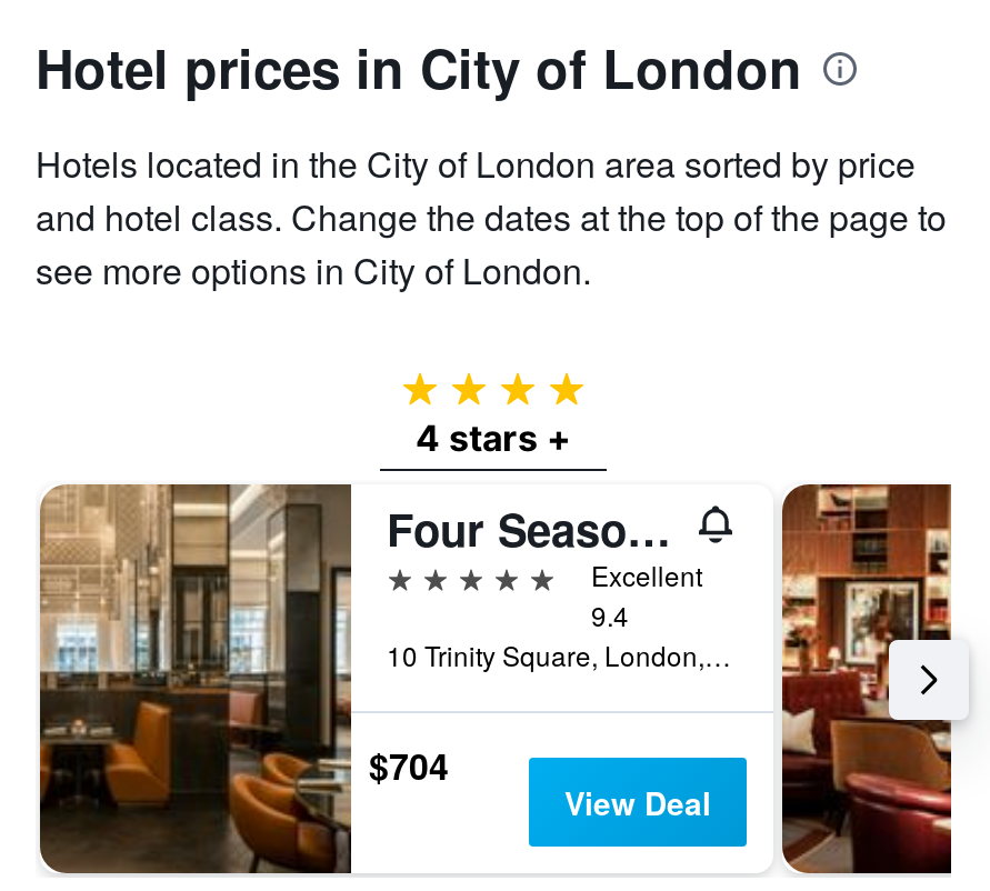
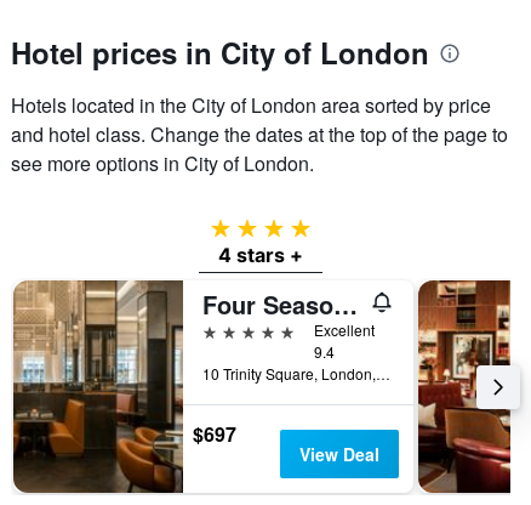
[369,740,449,791] $704 -> [193,420,236,448] $697

